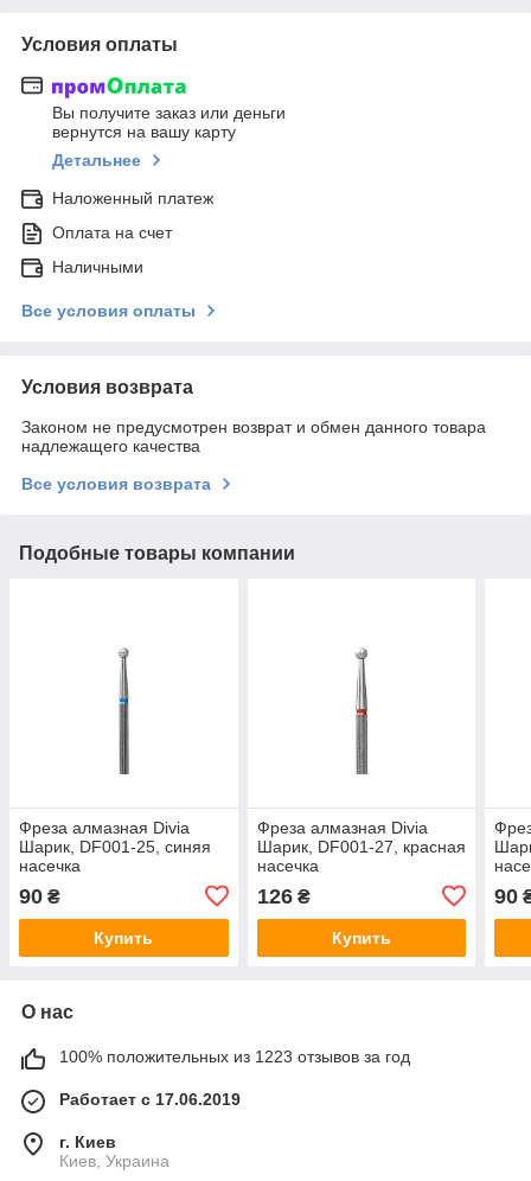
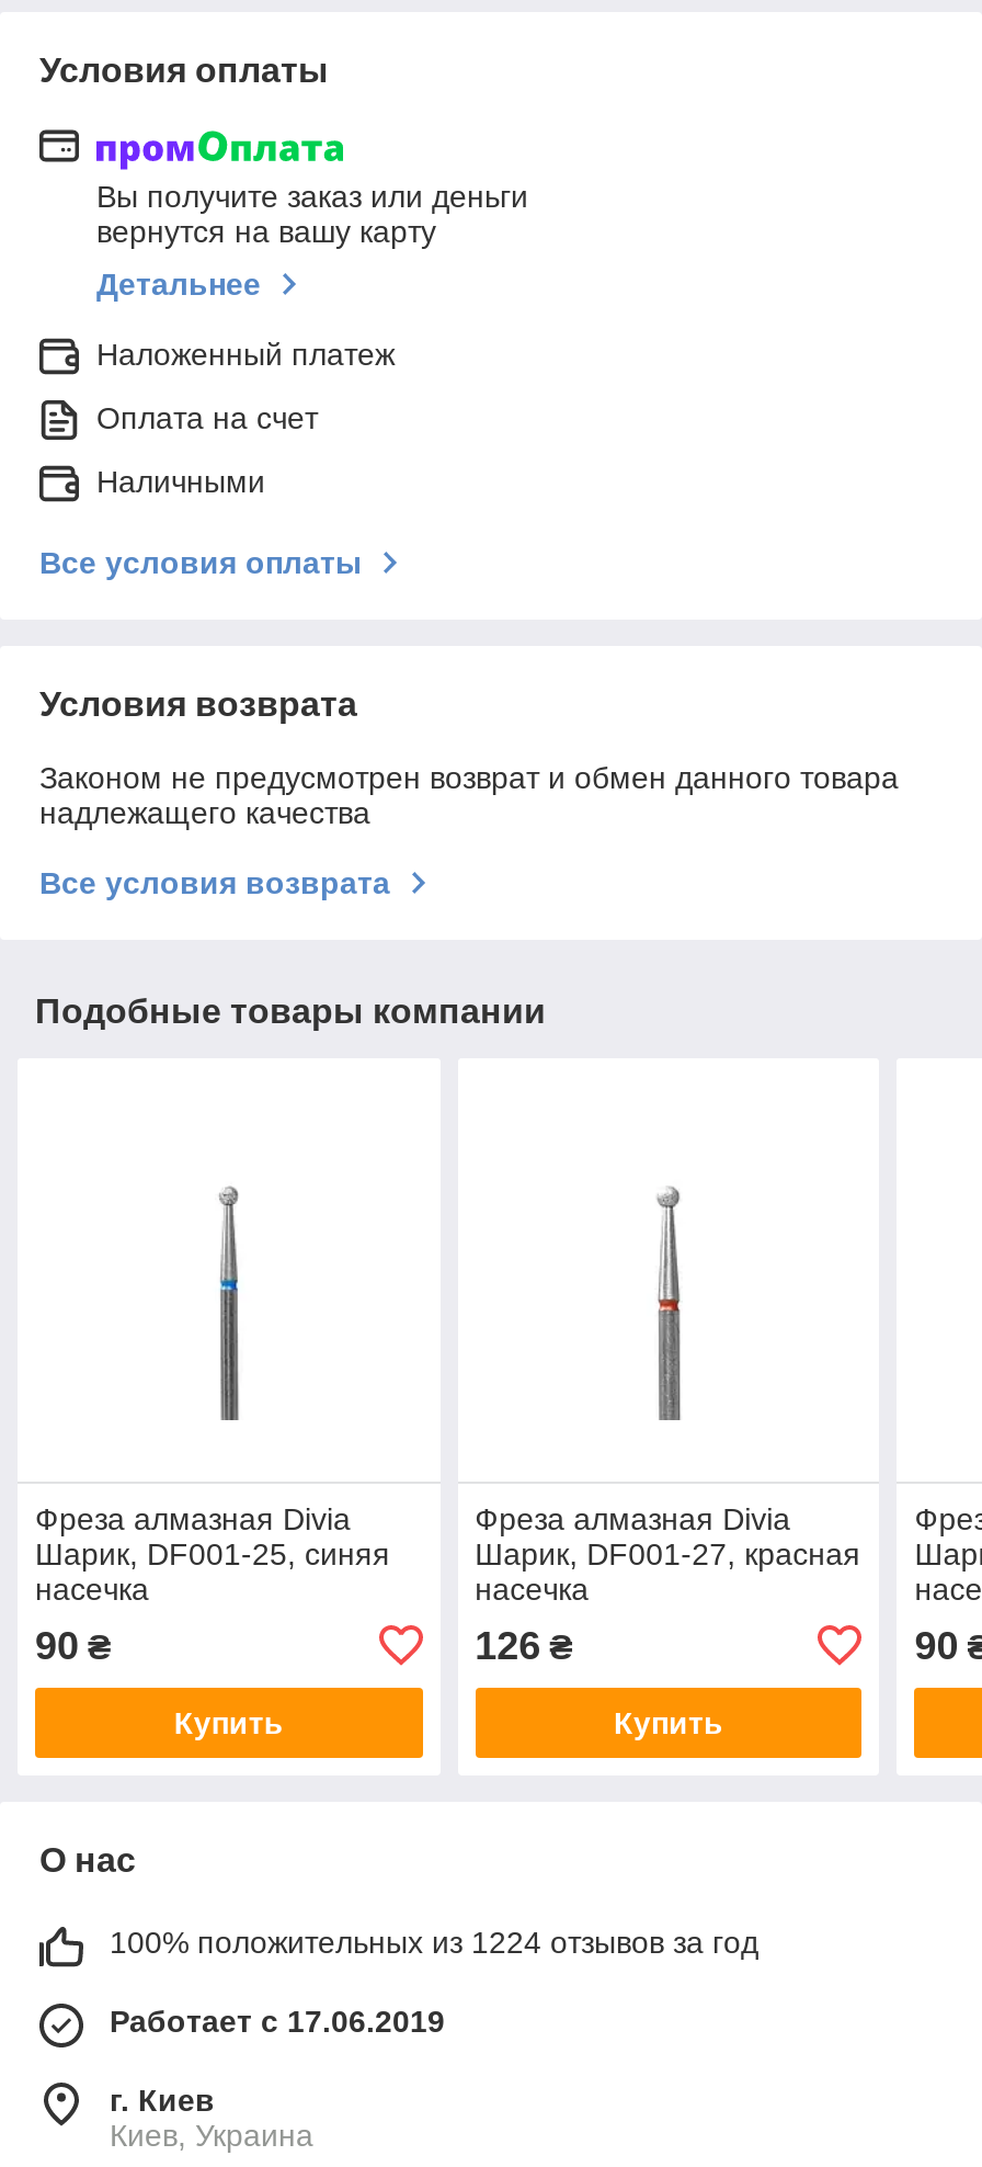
[59,1047,410,1066] 100% положительных из 1223 отзывов за год -> [110,1924,758,1959] 100% положительных из 1224 отзывов за год

